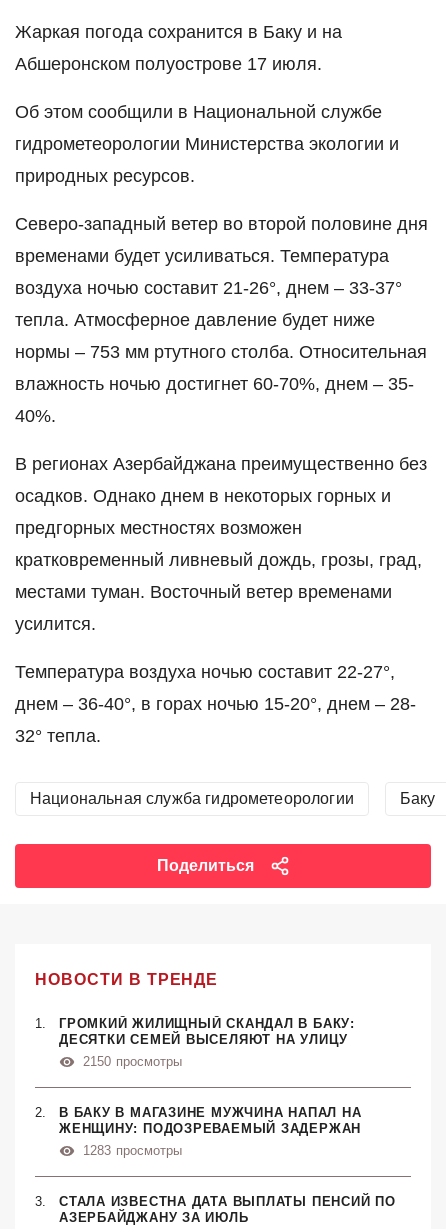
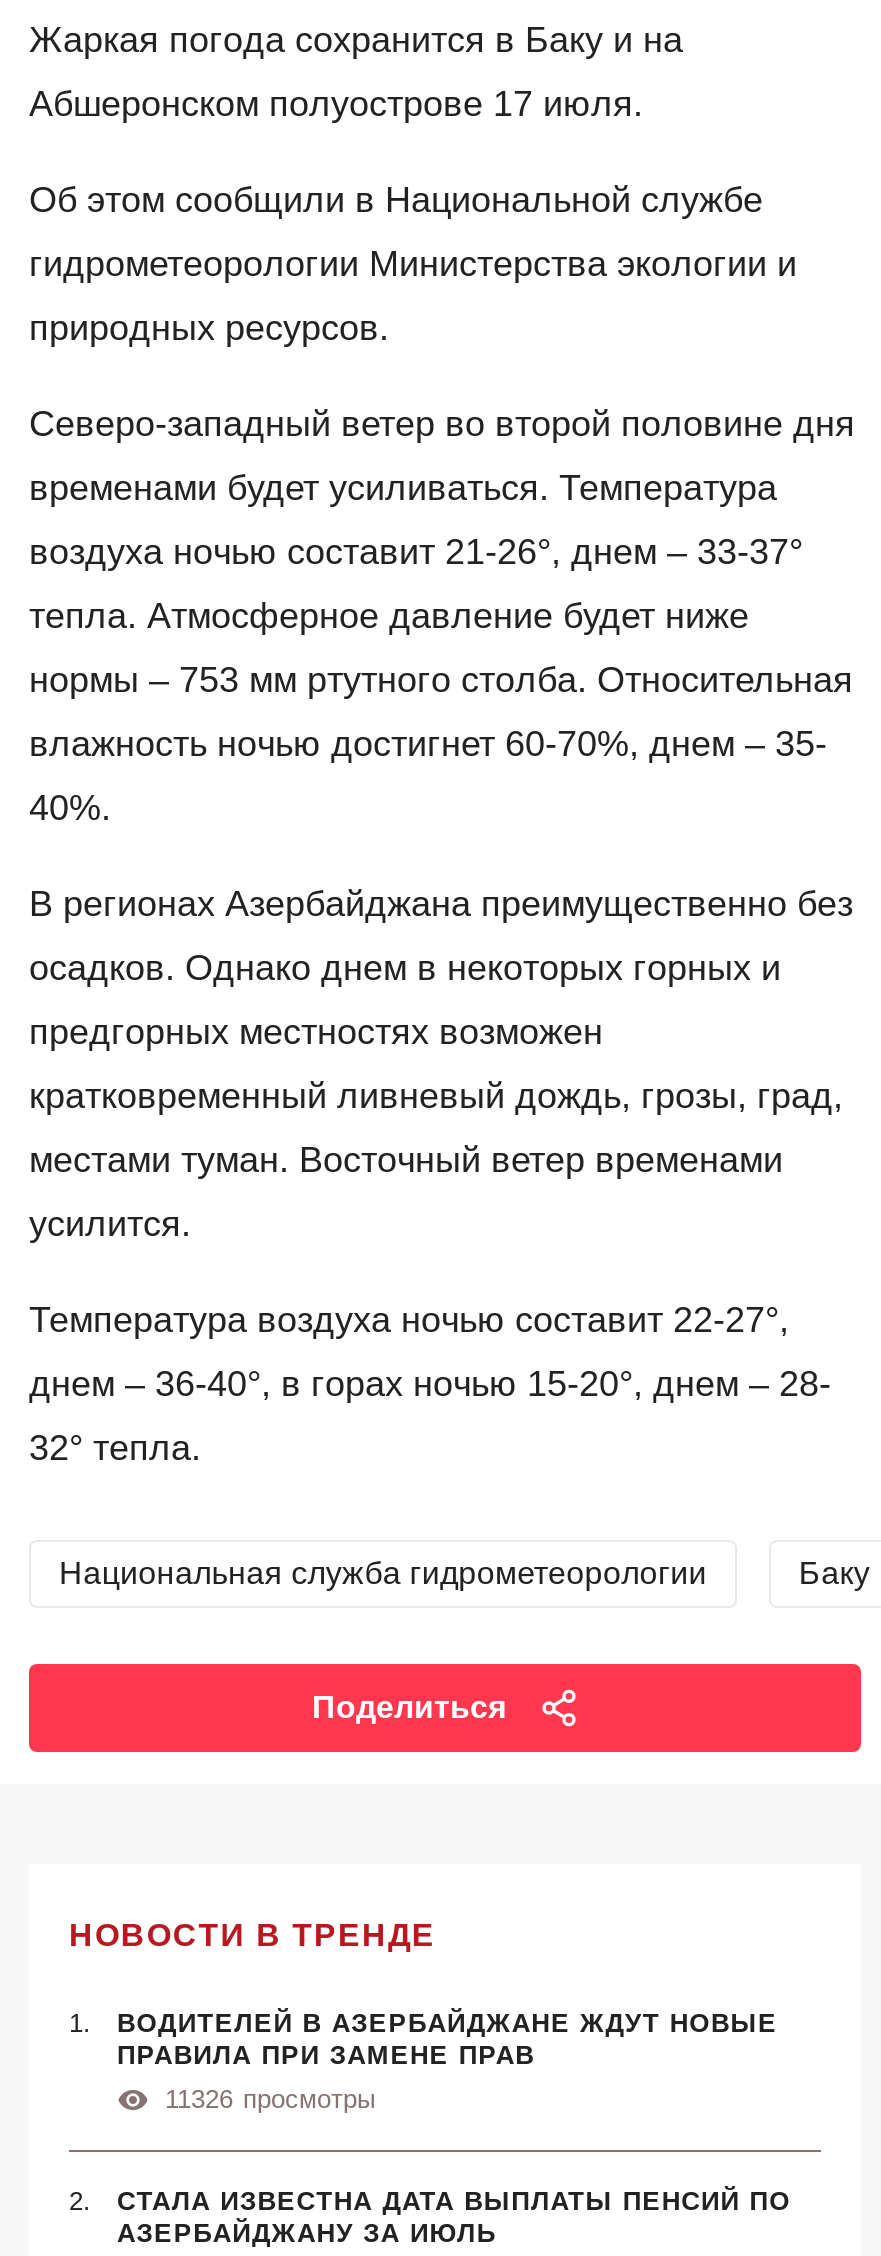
[59,1015,361,1157] ГРОМКИЙ ЖИЛИЩНЫЙ СКАНДАЛ В БАКУ: | ДЕСЯТКИ СЕМЕЙ ВЫСЕЛЯЮТ НА УЛИЦУ | 2150 просмотры | В БАКУ В МАГАЗИНЕ МУЖЧИНА НАПАЛ НА | ЖЕНЩИНУ: ПОДОЗРЕВАЕМЫЙ ЗАДЕРЖАН | 1283 просмотры -> [117,2007,778,2113] ВОДИТЕЛЕЙ В АЗЕРБАЙДЖАНЕ ЖДУТ НОВЫЕ | ПРАВИЛА ПРИ ЗАМЕНЕ ПРАВ | 11326 просмотры

